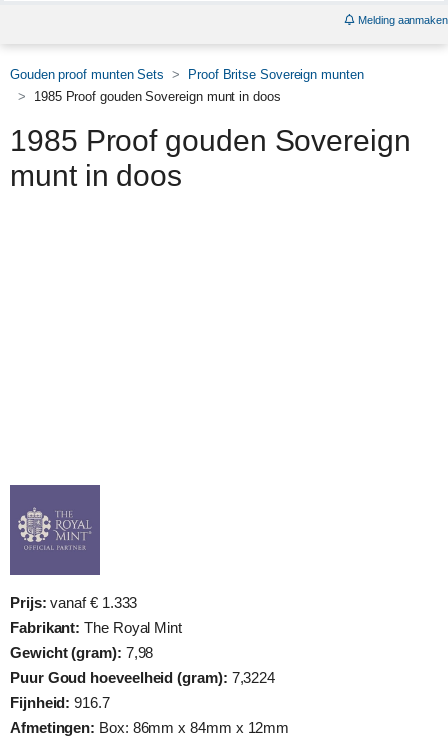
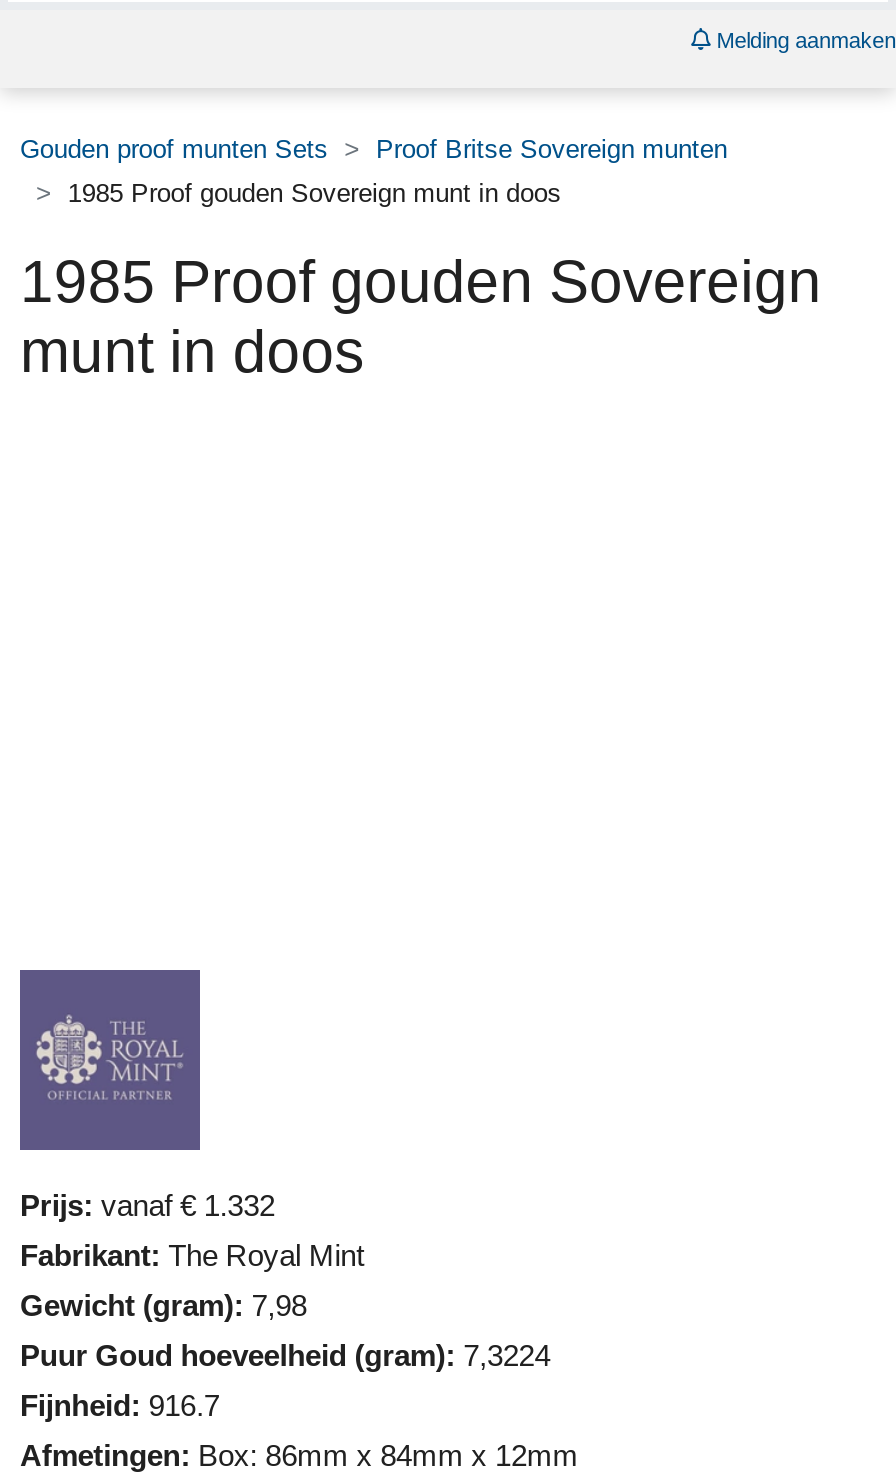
[10,594,137,611] Prijs: vanaf € 1.333 -> [20,1189,275,1223] Prijs: vanaf € 1.332

